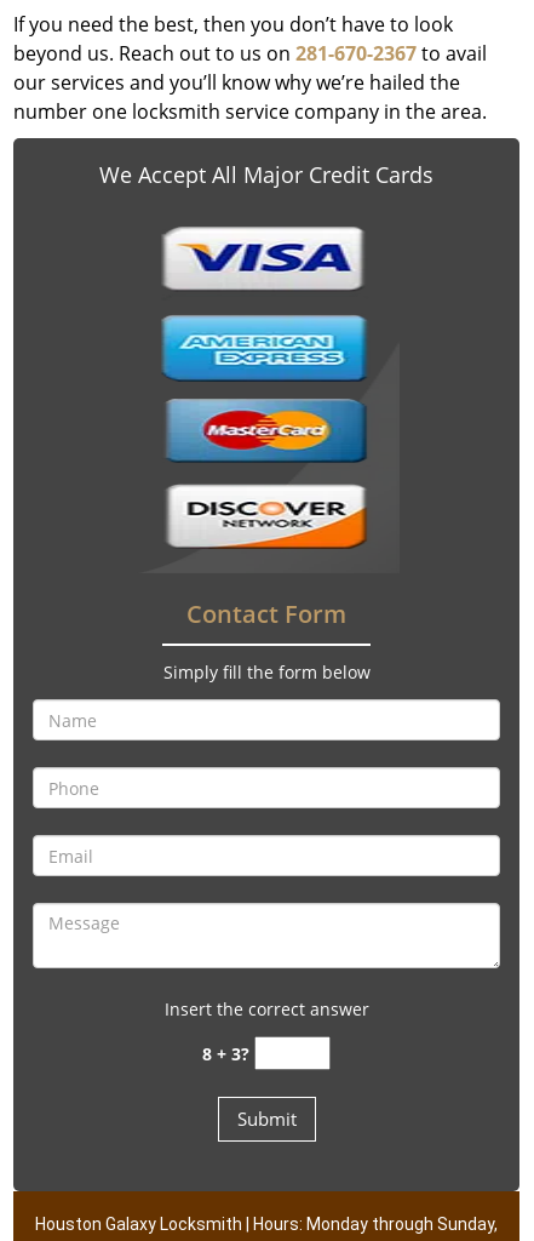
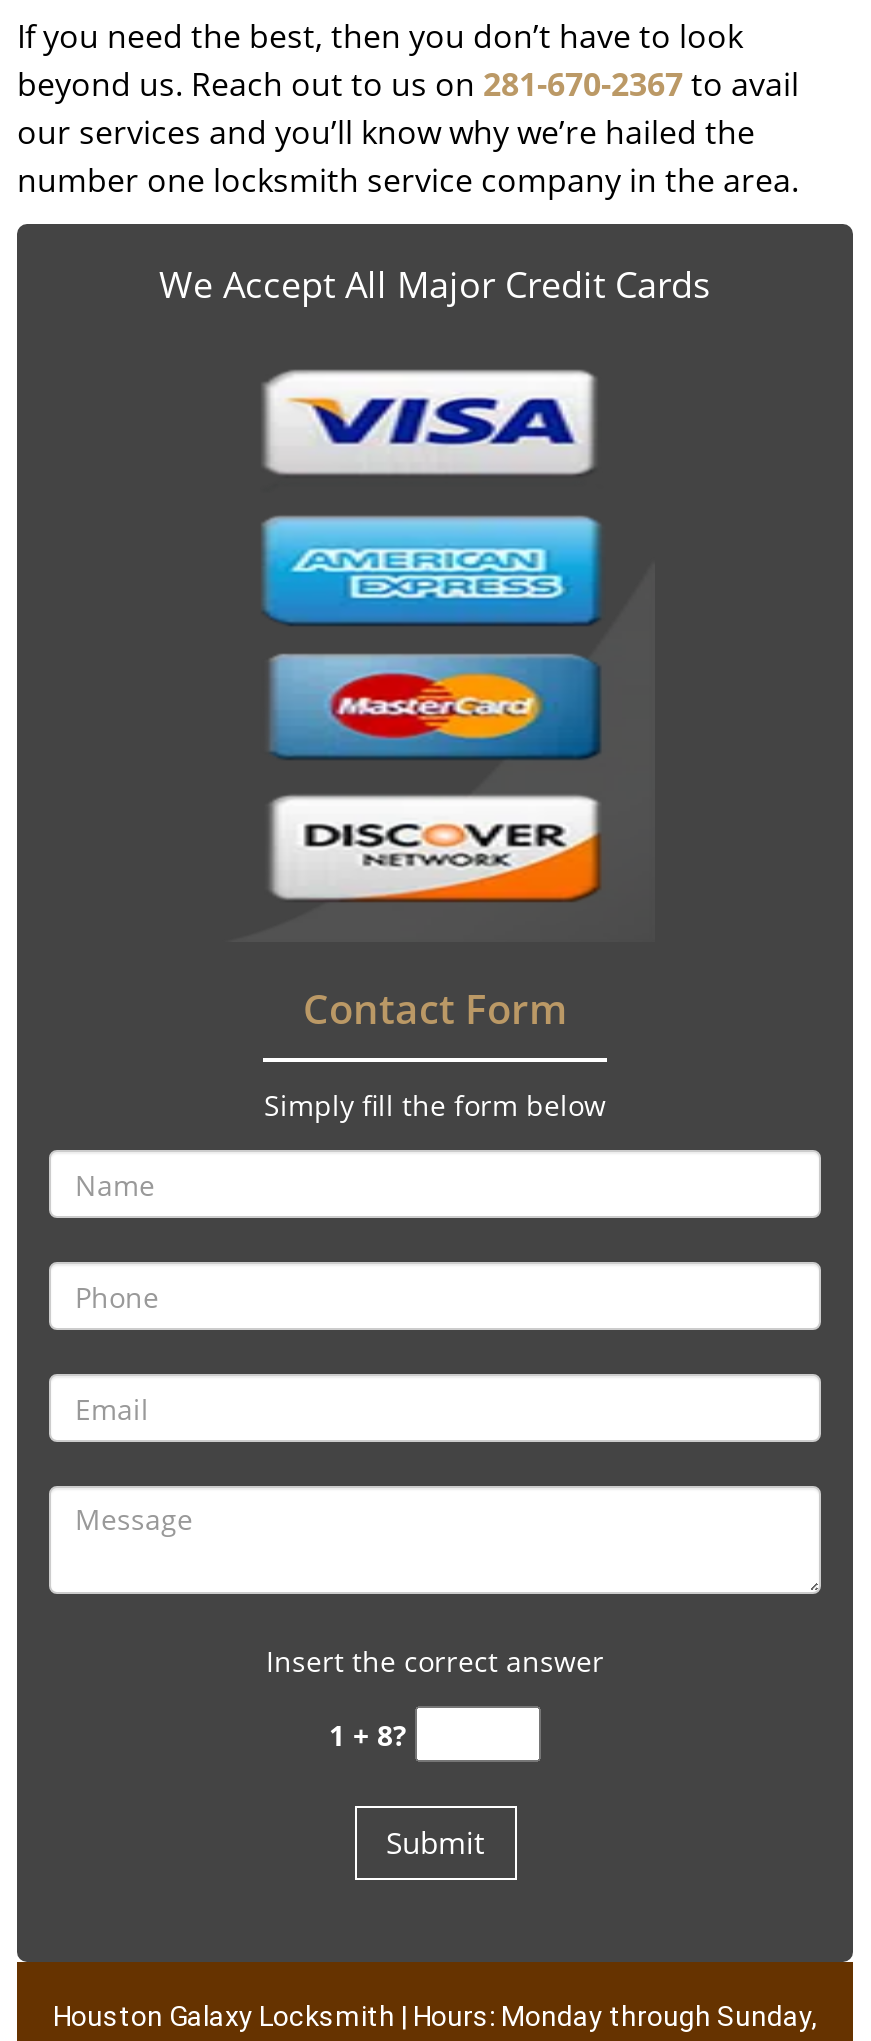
[202,1042,249,1065] 8 + 3? -> [329,1716,407,1754] 1 + 8?

